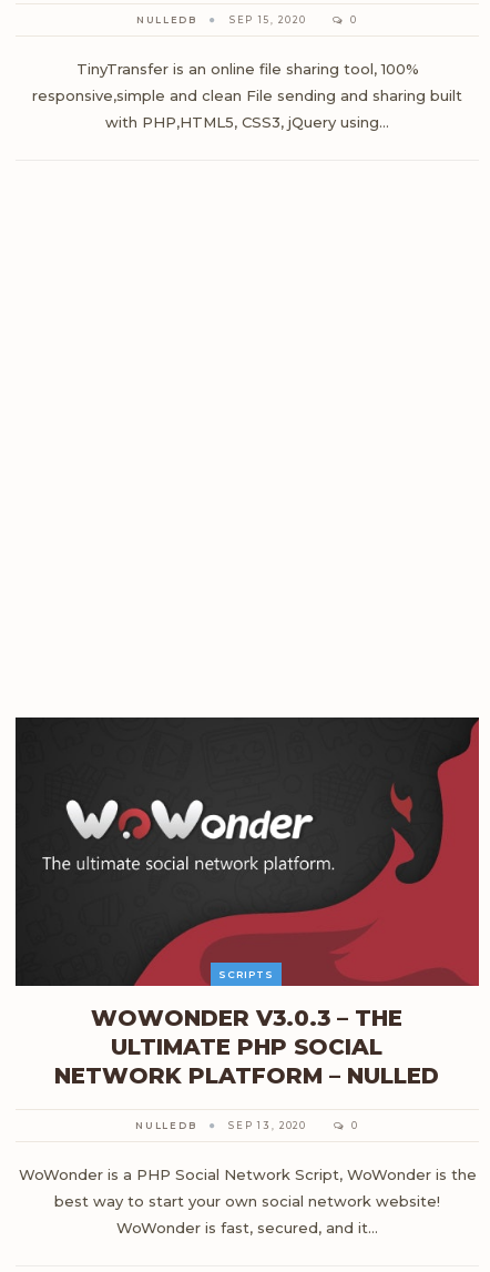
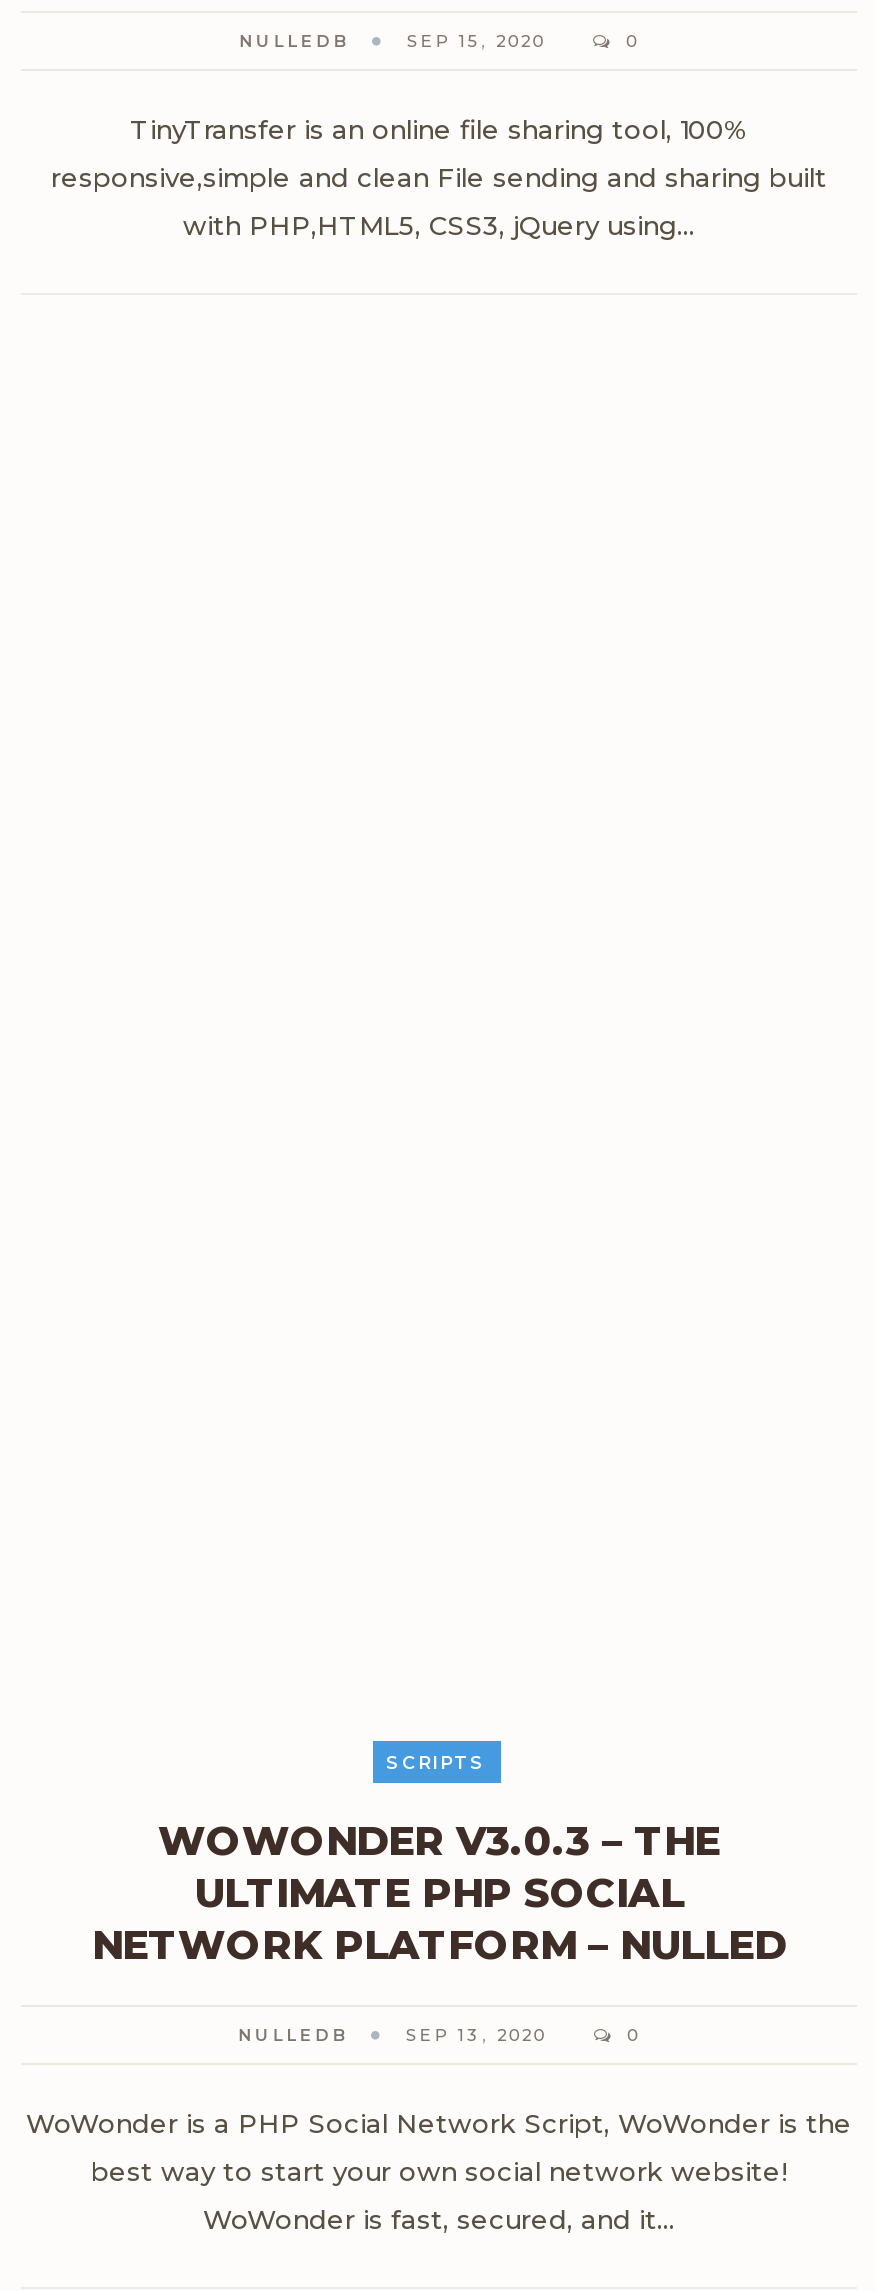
[14,716,480,987] [image] -> none

